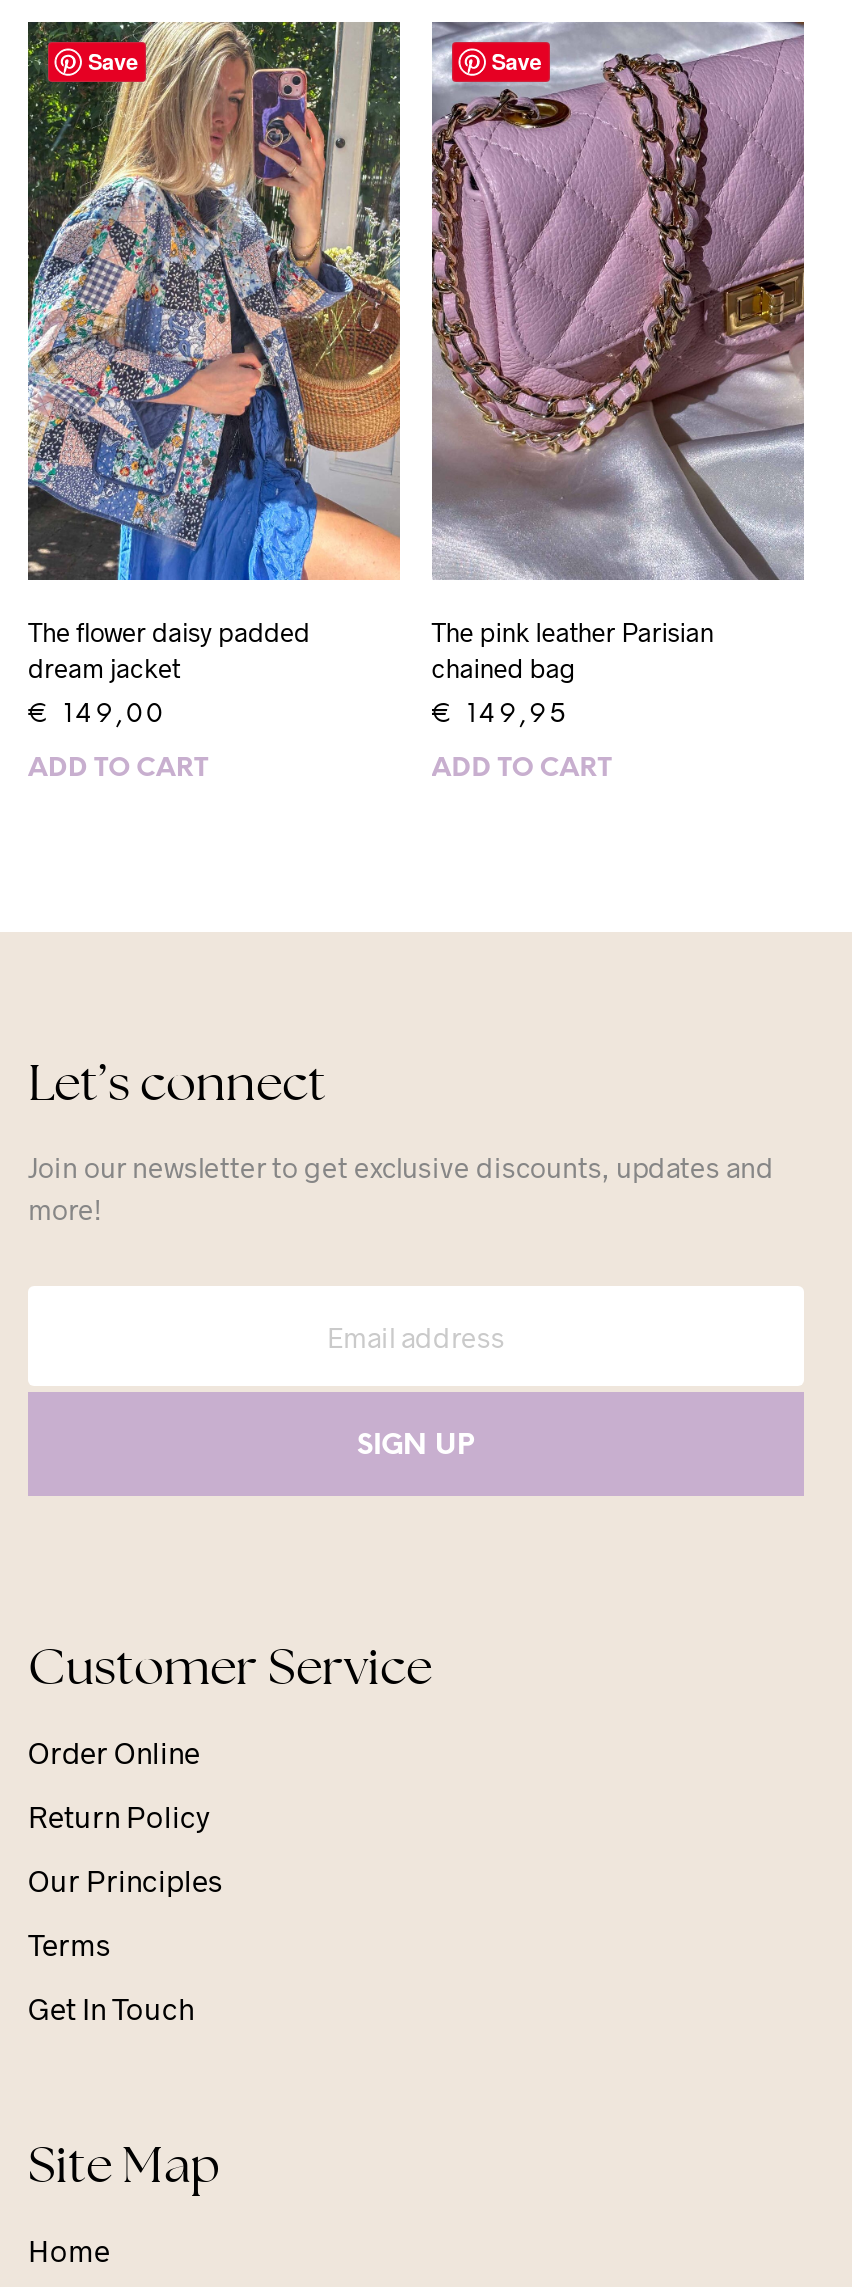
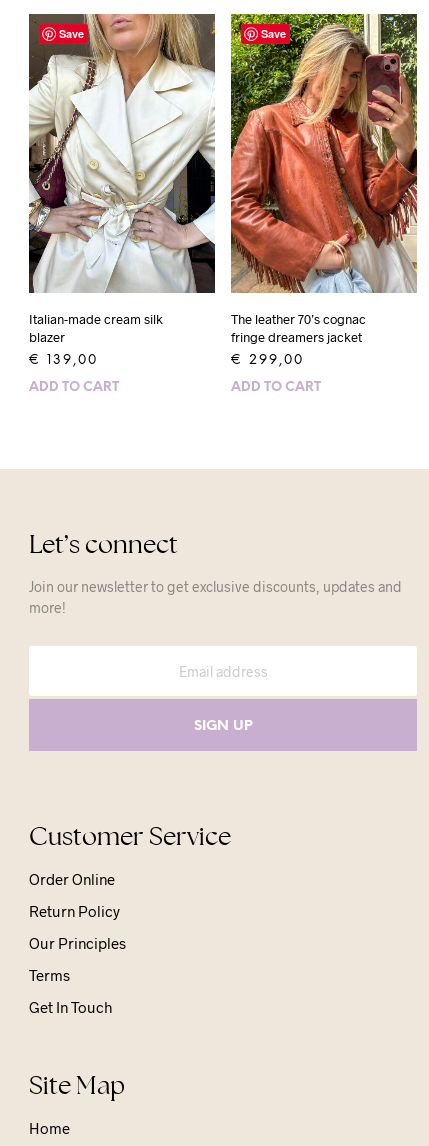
[26,20,402,685] [image] | The flower daisy padded | dream jacket -> [28,13,216,345] [image] | Italian-made cream silk | blazer
[430,20,806,685] [image] | The pink leather Parisian | chained bag -> [230,13,418,345] [image] | The leather 70’s cognac | fringe dreamers jacket
[28,703,166,729] €149,00 -> [29,354,98,367] €139,00
[432,703,570,729] €149,95 -> [231,354,304,367] €299,00

